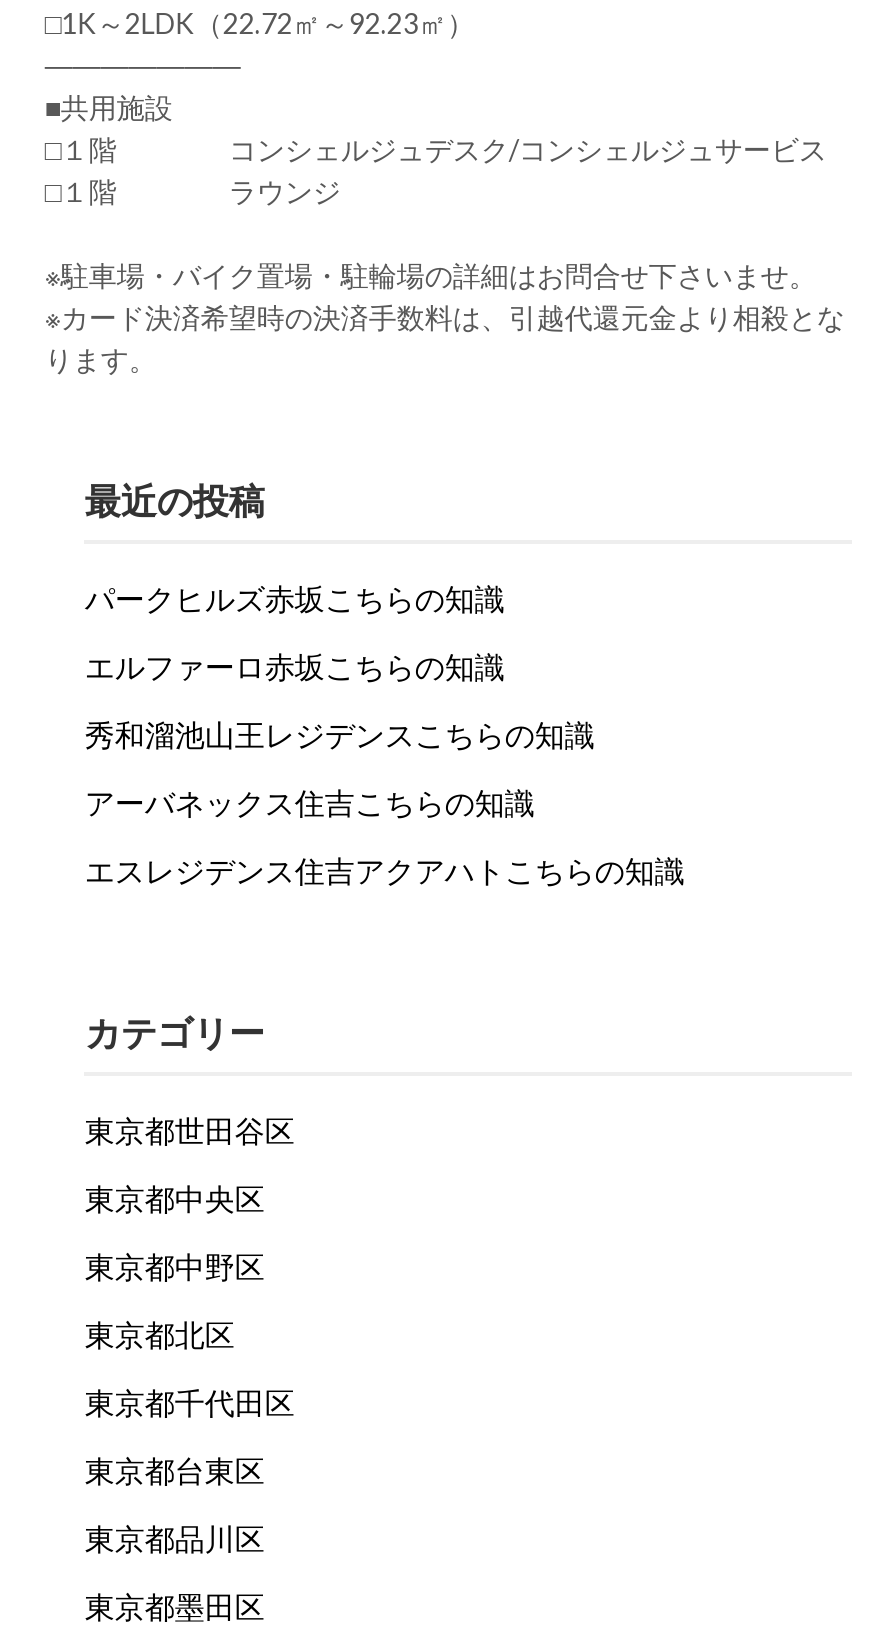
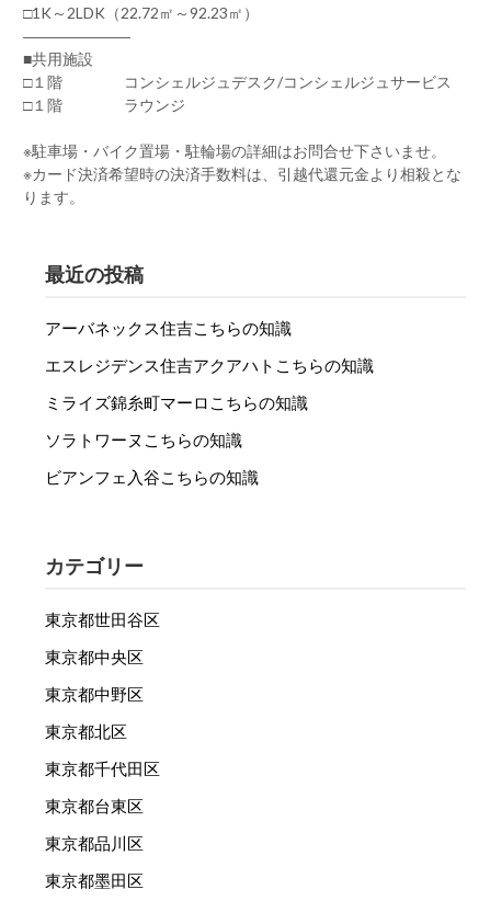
[85,580,595,752] パークヒルズ赤坂こちらの知識 | エルファーロ赤坂こちらの知識 | 秀和溜池山王レジデンスこちらの知識 -> none
moved [85,784,685,888] -> [45,318,374,375]: アーバネックス住吉こちらの知識 | エスレジデンス住吉アクアハトこちらの知識
none -> [45,393,308,487] ミライズ錦糸町マーロこちらの知識 | ソラトワーヌこちらの知識 | ビアンフェ入谷こちらの知識

